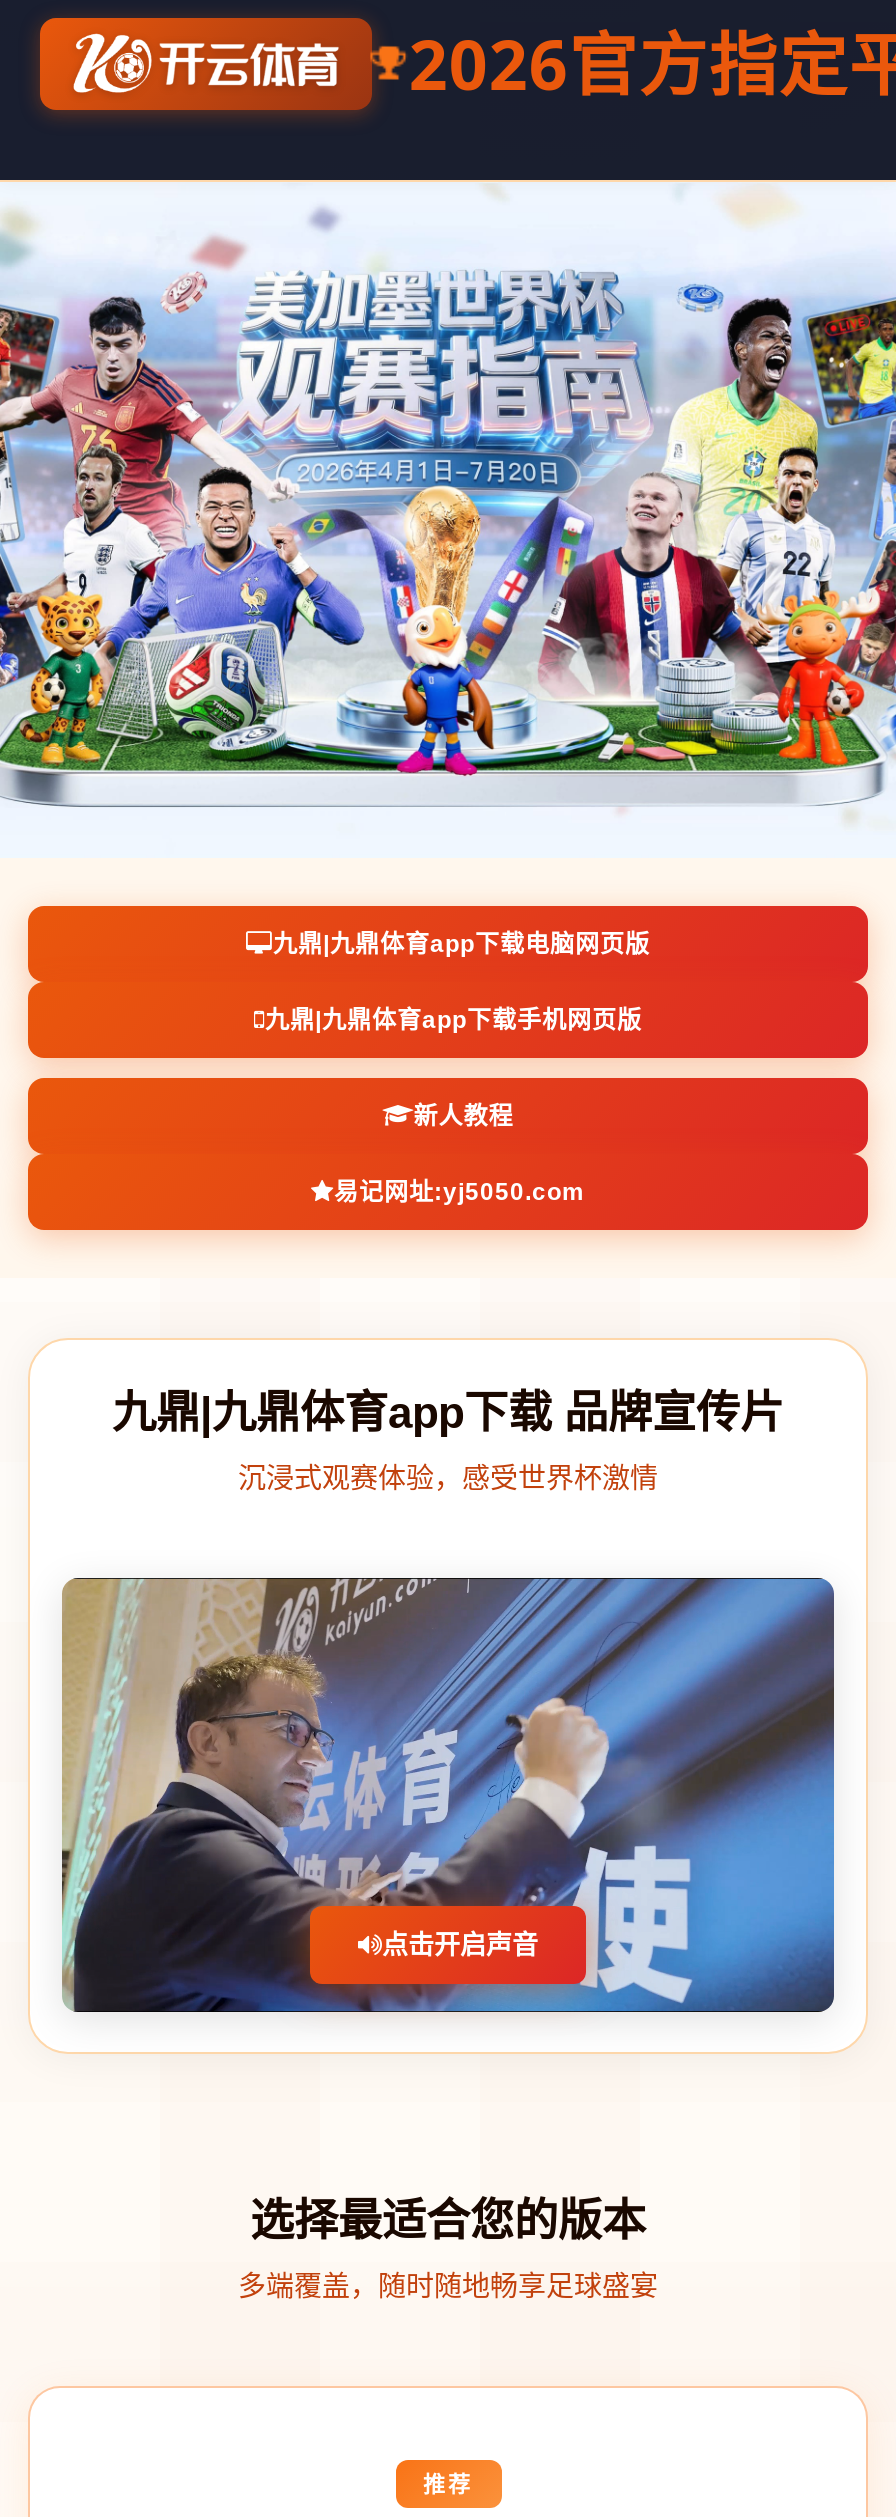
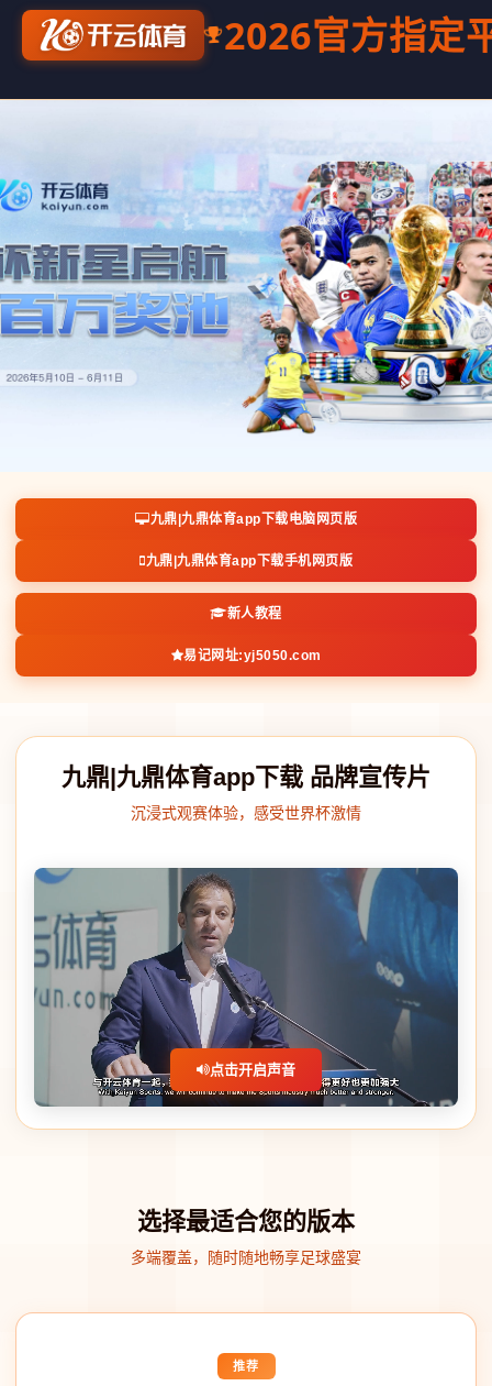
[6,194,890,820] [image] -> [3,107,489,449] [image]
[60,1578,836,2014] [image] -> [33,868,459,1108] [image]

